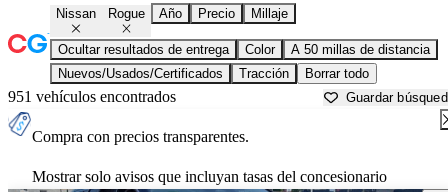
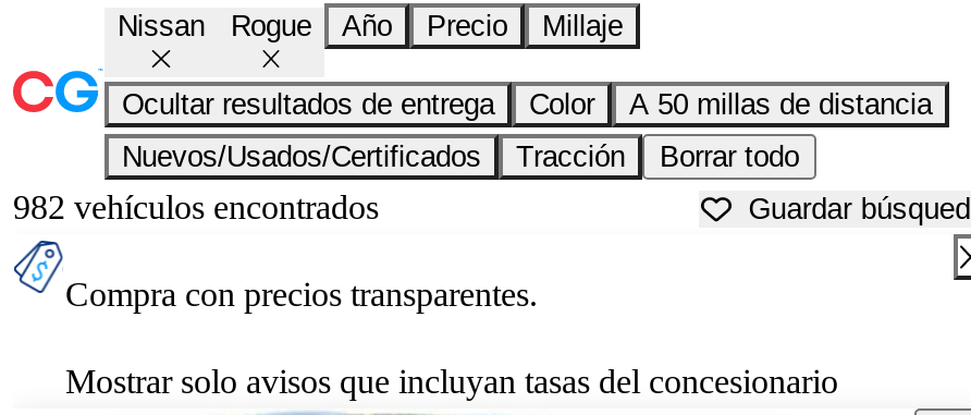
[8,88,176,105] 951 vehículos encontrados -> [13,189,379,226] 982 vehículos encontrados

